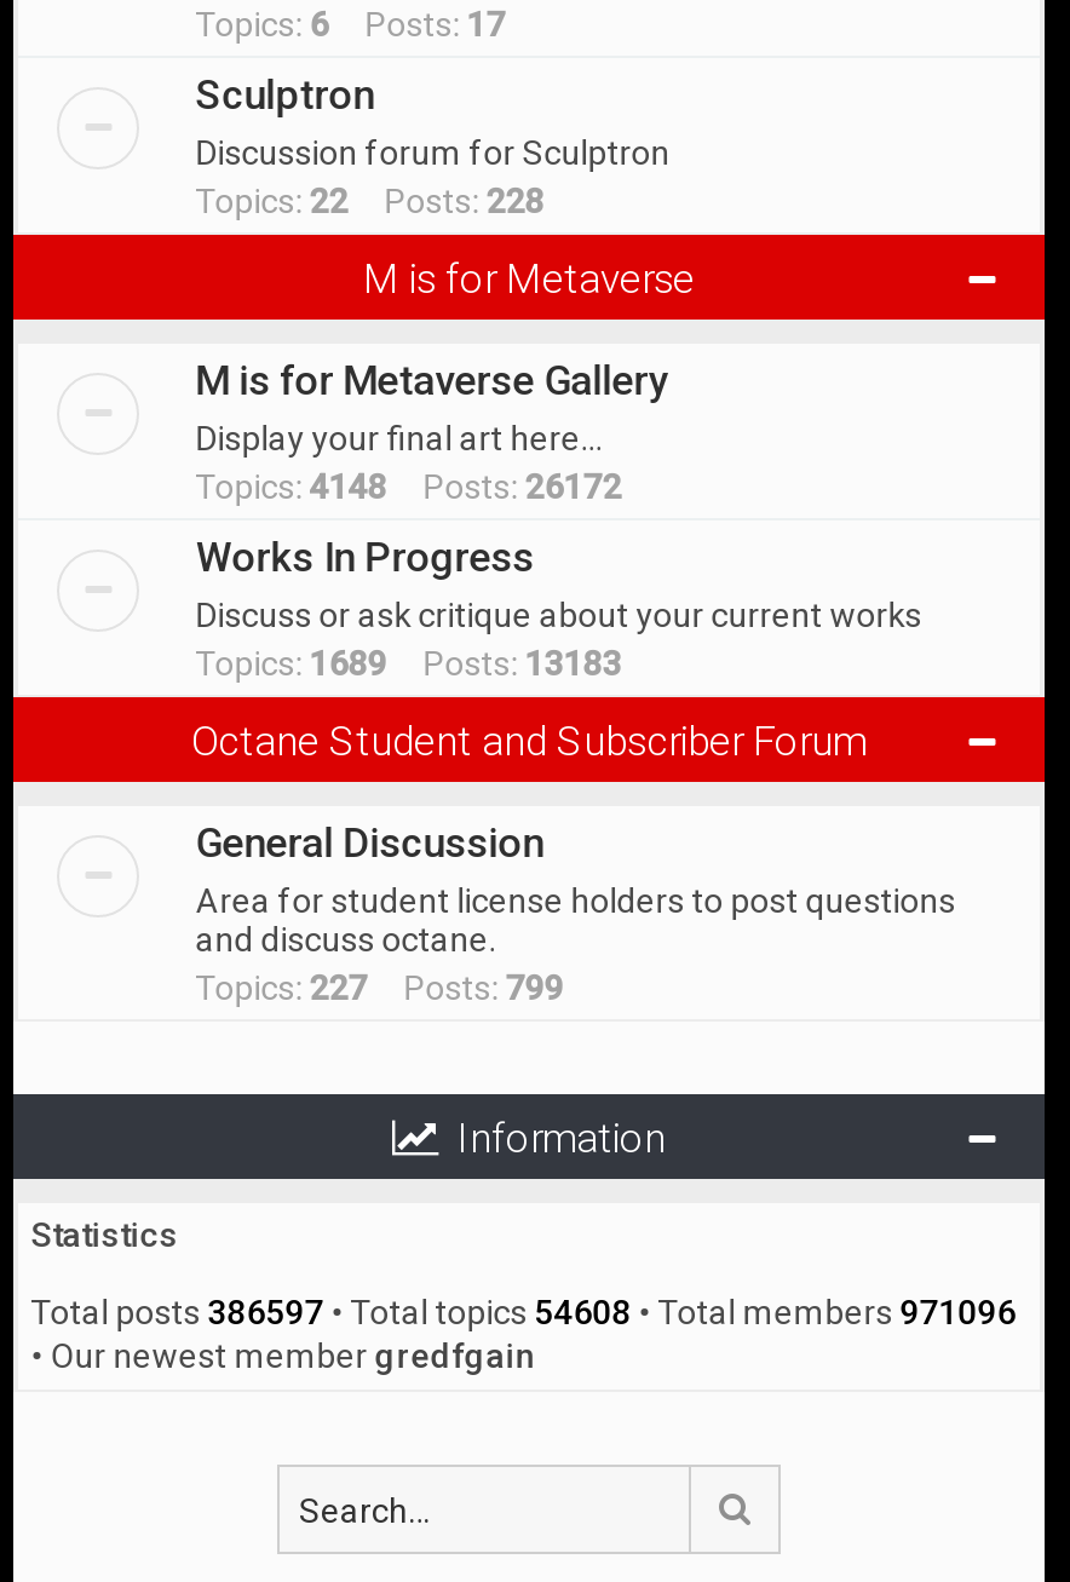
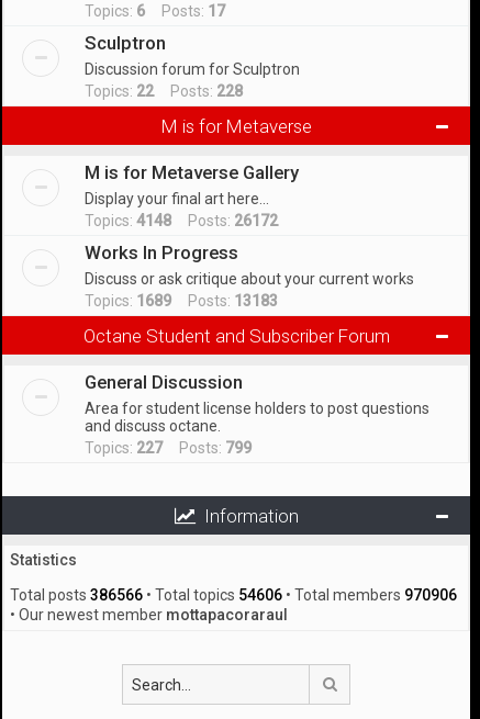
[31,1293,1016,1331] Total posts 386597 • Total topics 54608 • Total members 971096 -> [10,586,457,604] Total posts 386566 • Total topics 54606 • Total members 970906
[31,1336,534,1375] • Our newest member gredfgain -> [10,606,288,623] • Our newest member mottapacoraraul

